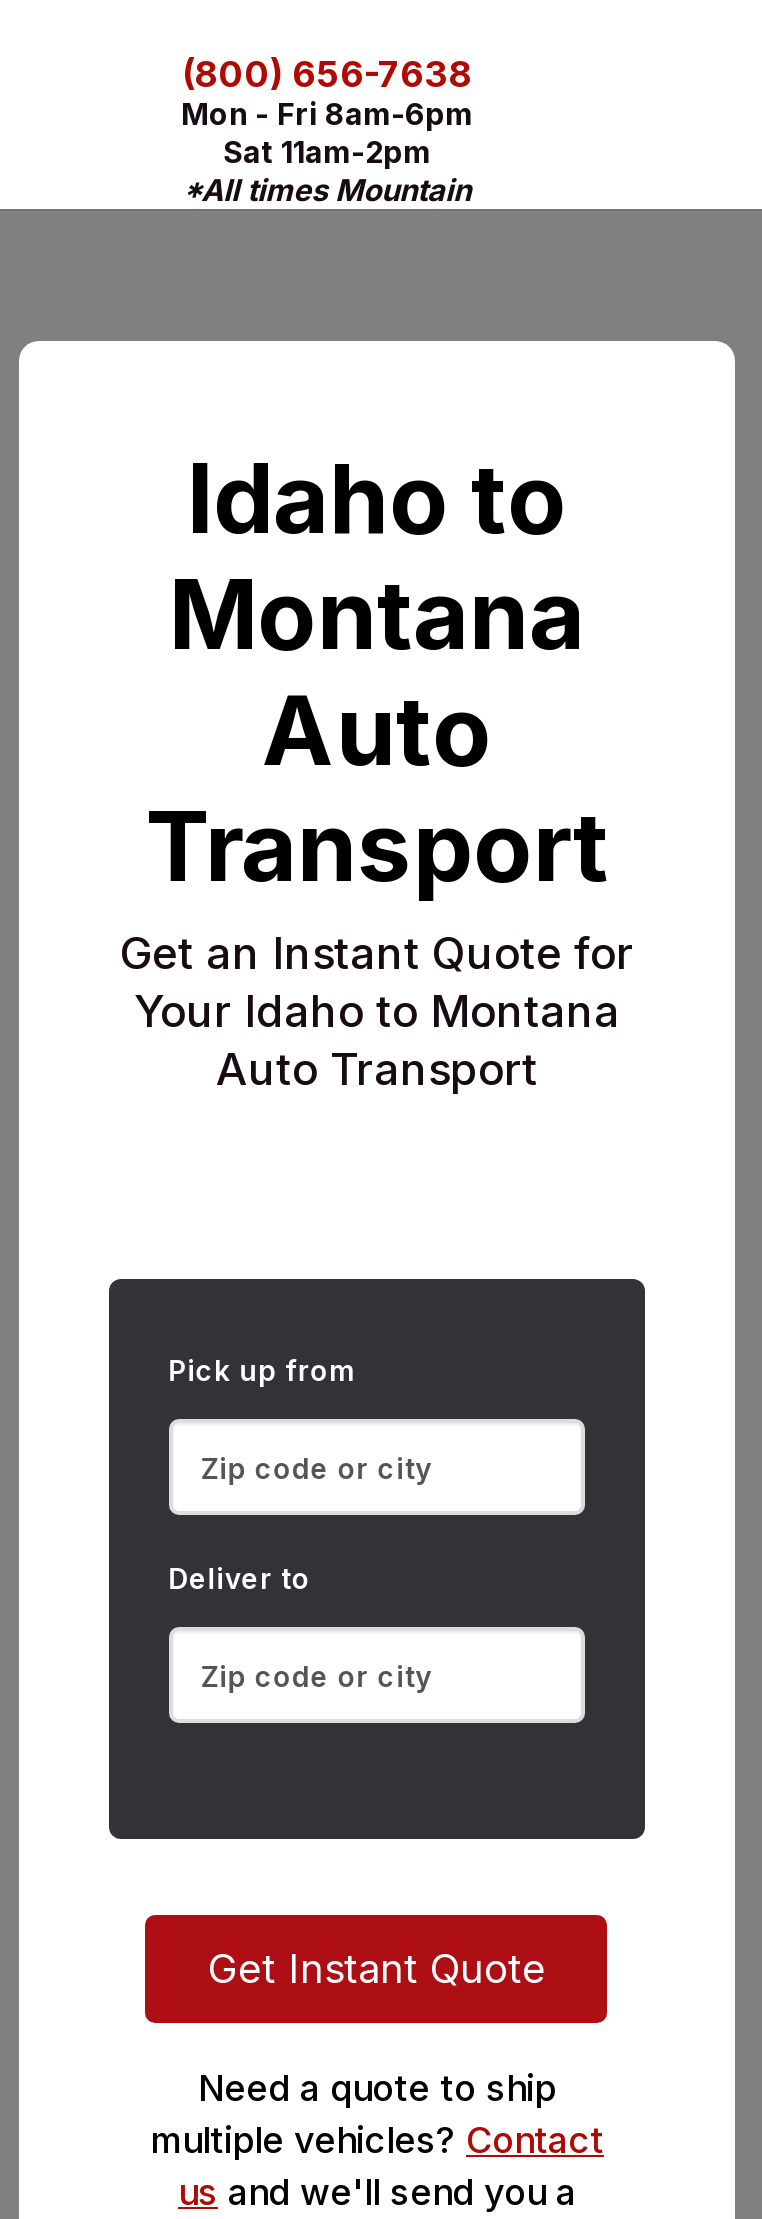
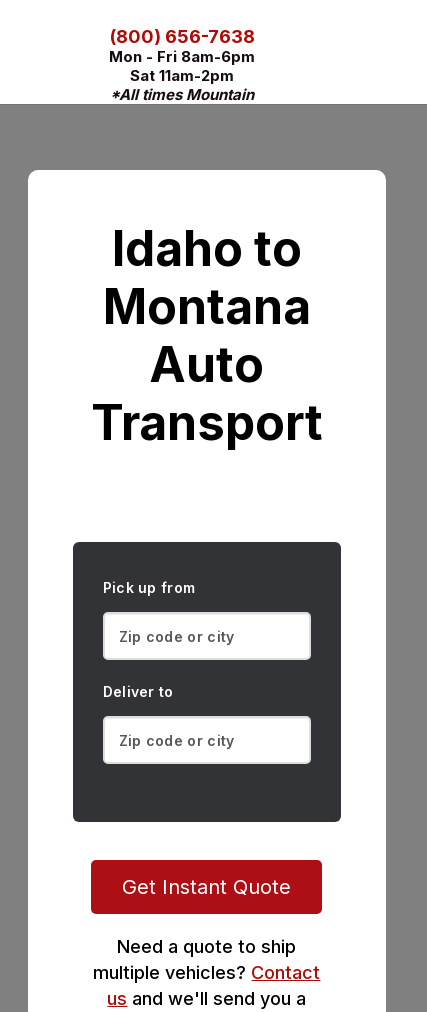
[120,927,634,1095] Get an Instant Quote for | Your Idaho to Montana | Auto Transport -> none

